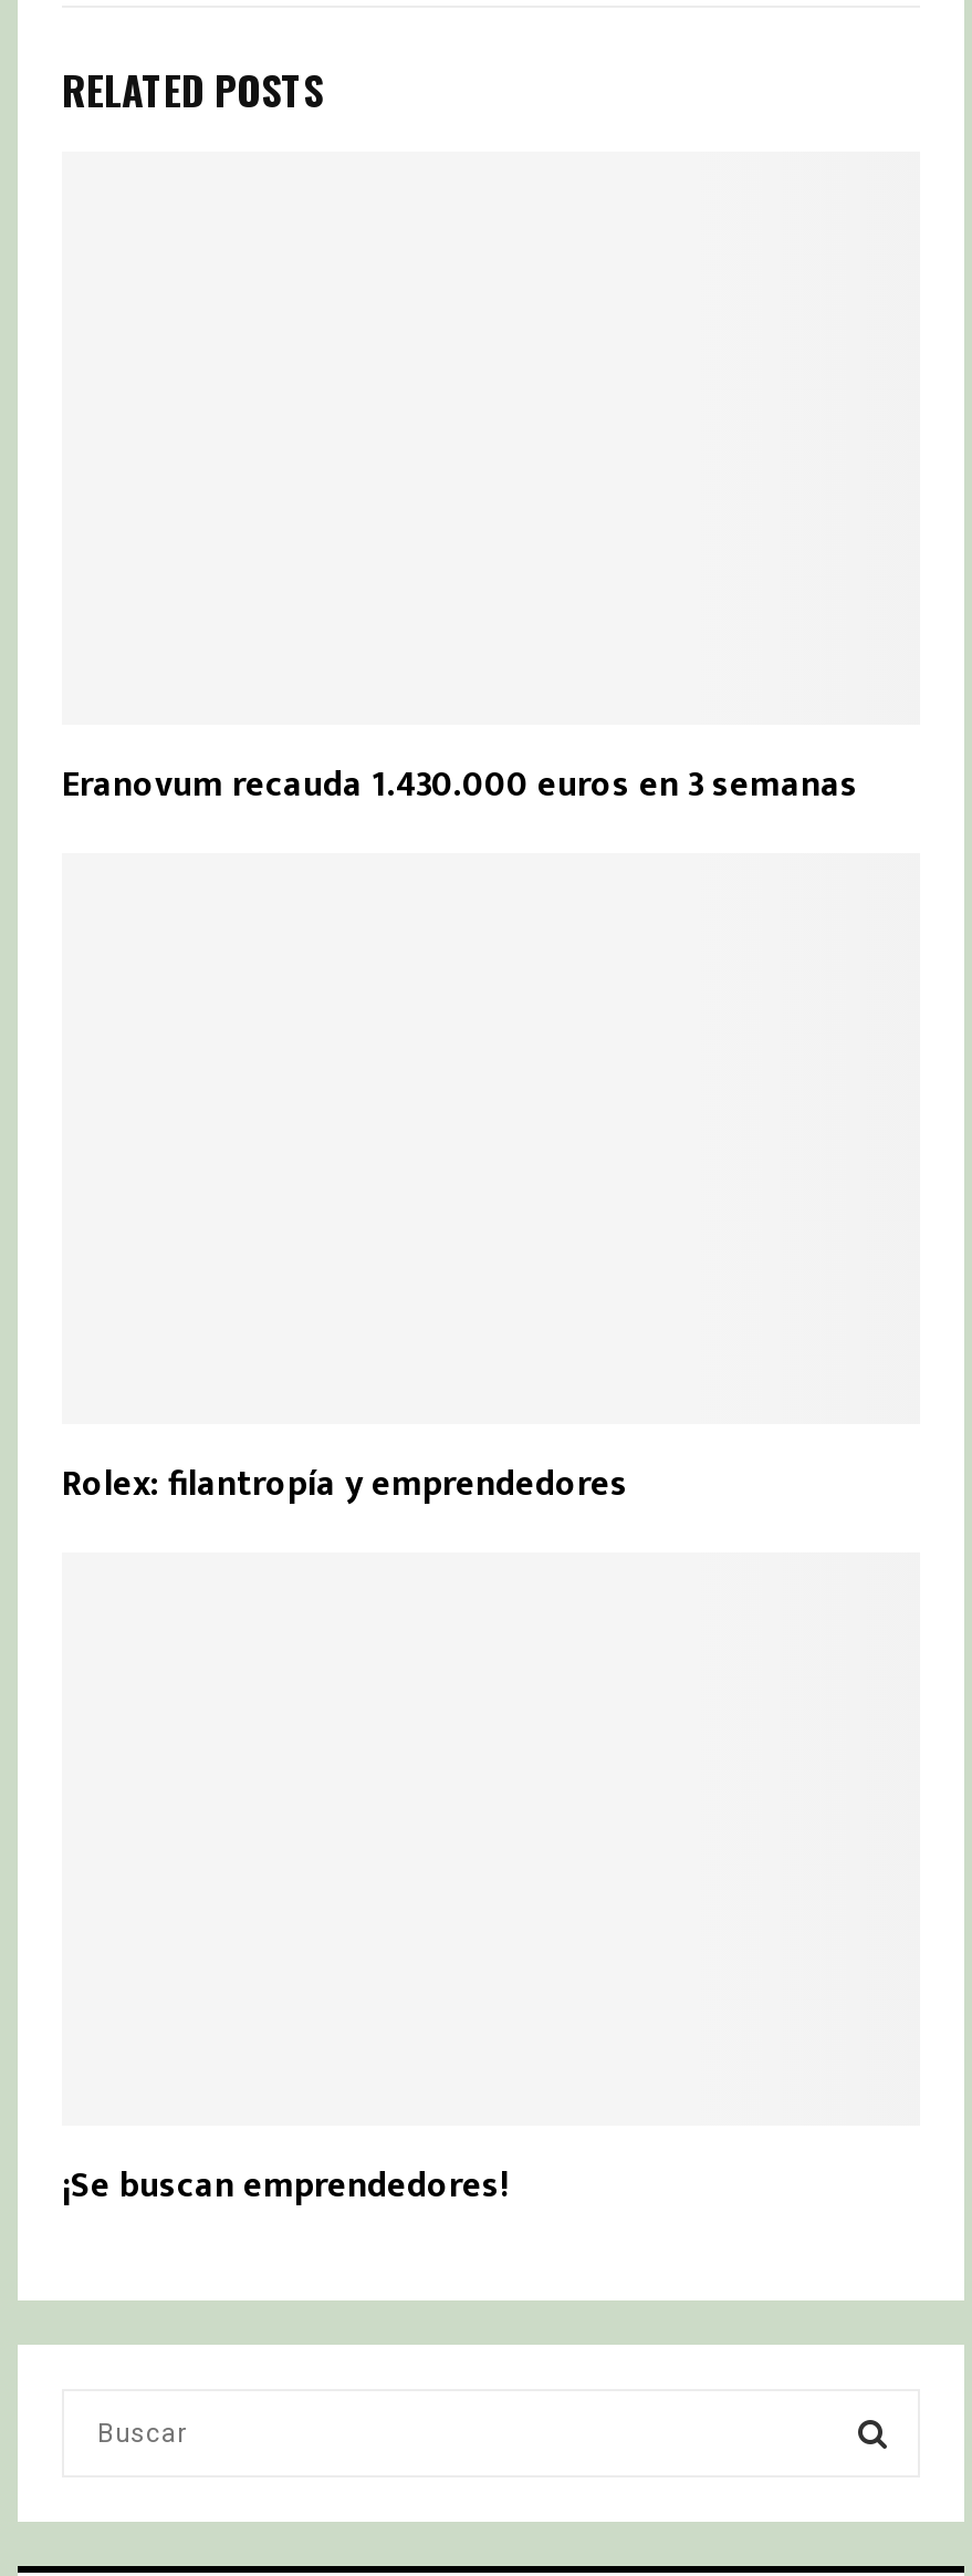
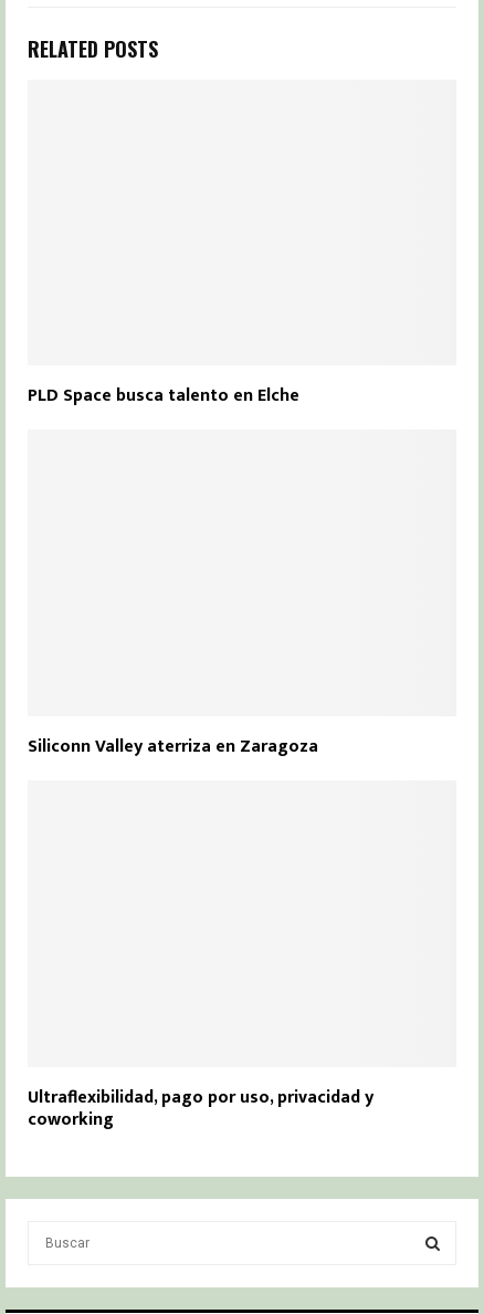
[62,756,858,815] Eranovum recauda 1.430.000 euros en 3 semanas -> [28,381,299,411] PLD Space busca talento en Elche
[62,1456,628,1516] Rolex: filantropía y emprendedores -> [28,732,318,762] Siliconn Valley aterriza en Zaragoza
[62,2157,509,2217] ¡Se buscan emprendedores! -> [28,1082,373,1134] Ultraflexibilidad, pago por uso, privacidad y | coworking

